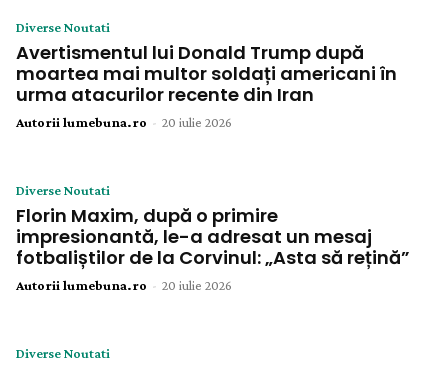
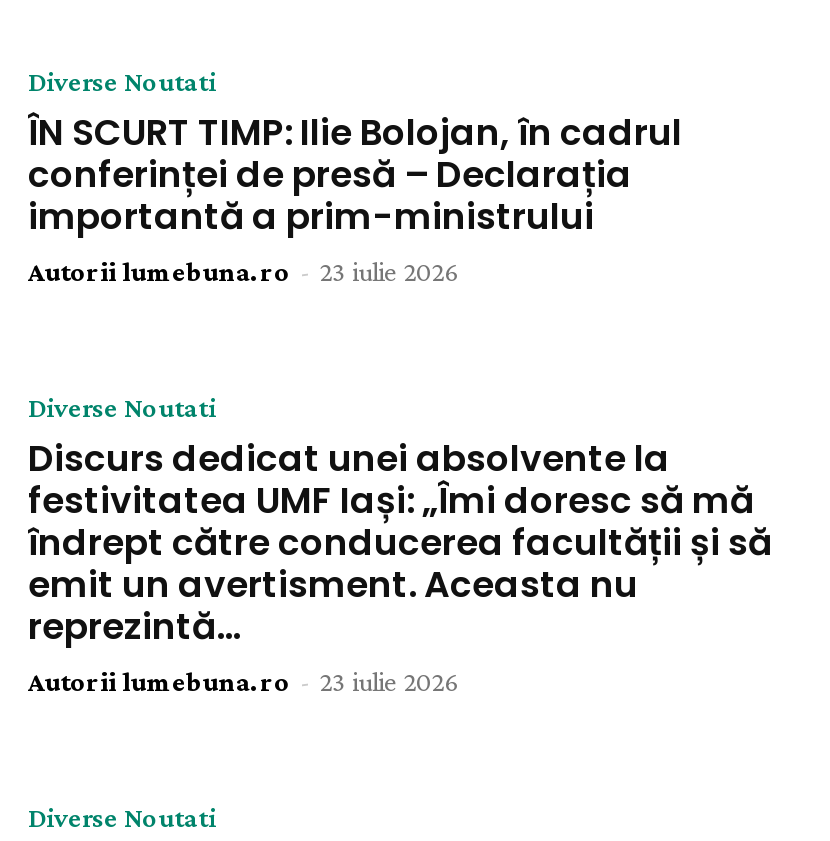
[16,40,397,130] Avertismentul lui Donald Trump după | moartea mai multor soldați americani în | urma atacurilor recente din Iran | Autorii lumebuna.ro - 20 iulie 2026 -> [28,108,682,288] ÎN SCURT TIMP: Ilie Bolojan, în cadrul | conferinței de presă – Declarația | importantă a prim-ministrului | Autorii lumebuna.ro - 23 iulie 2026
[16,203,410,293] Florin Maxim, după o primire | impresionantă, le-a adresat un mesaj | fotbaliștilor de la Corvinul: „Asta să rețină” | Autorii lumebuna.ro - 20 iulie 2026 -> [28,434,772,698] Discurs dedicat unei absolvente la | festivitatea UMF Iași: „Îmi doresc să mă | îndrept către conducerea facultății și să | emit un avertisment. Aceasta nu | reprezintă... | Autorii lumebuna.ro - 23 iulie 2026

